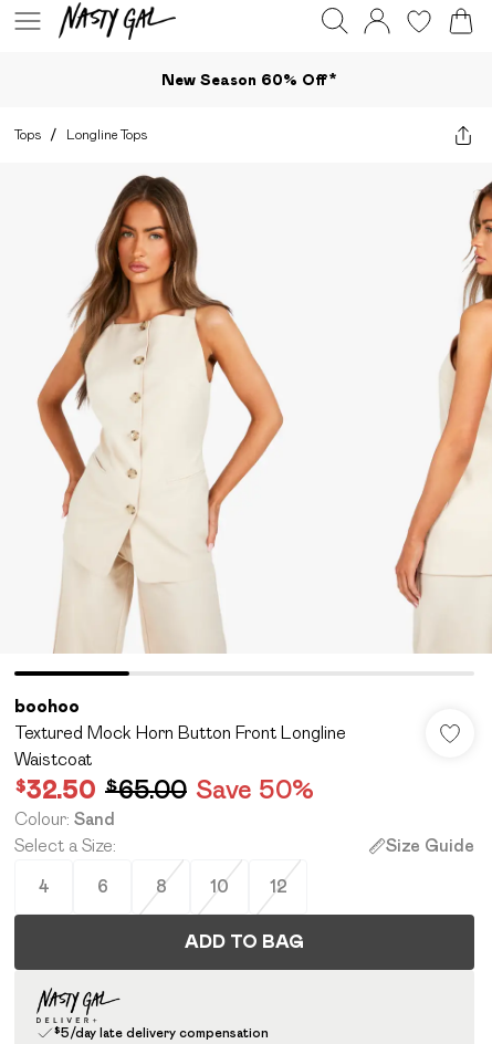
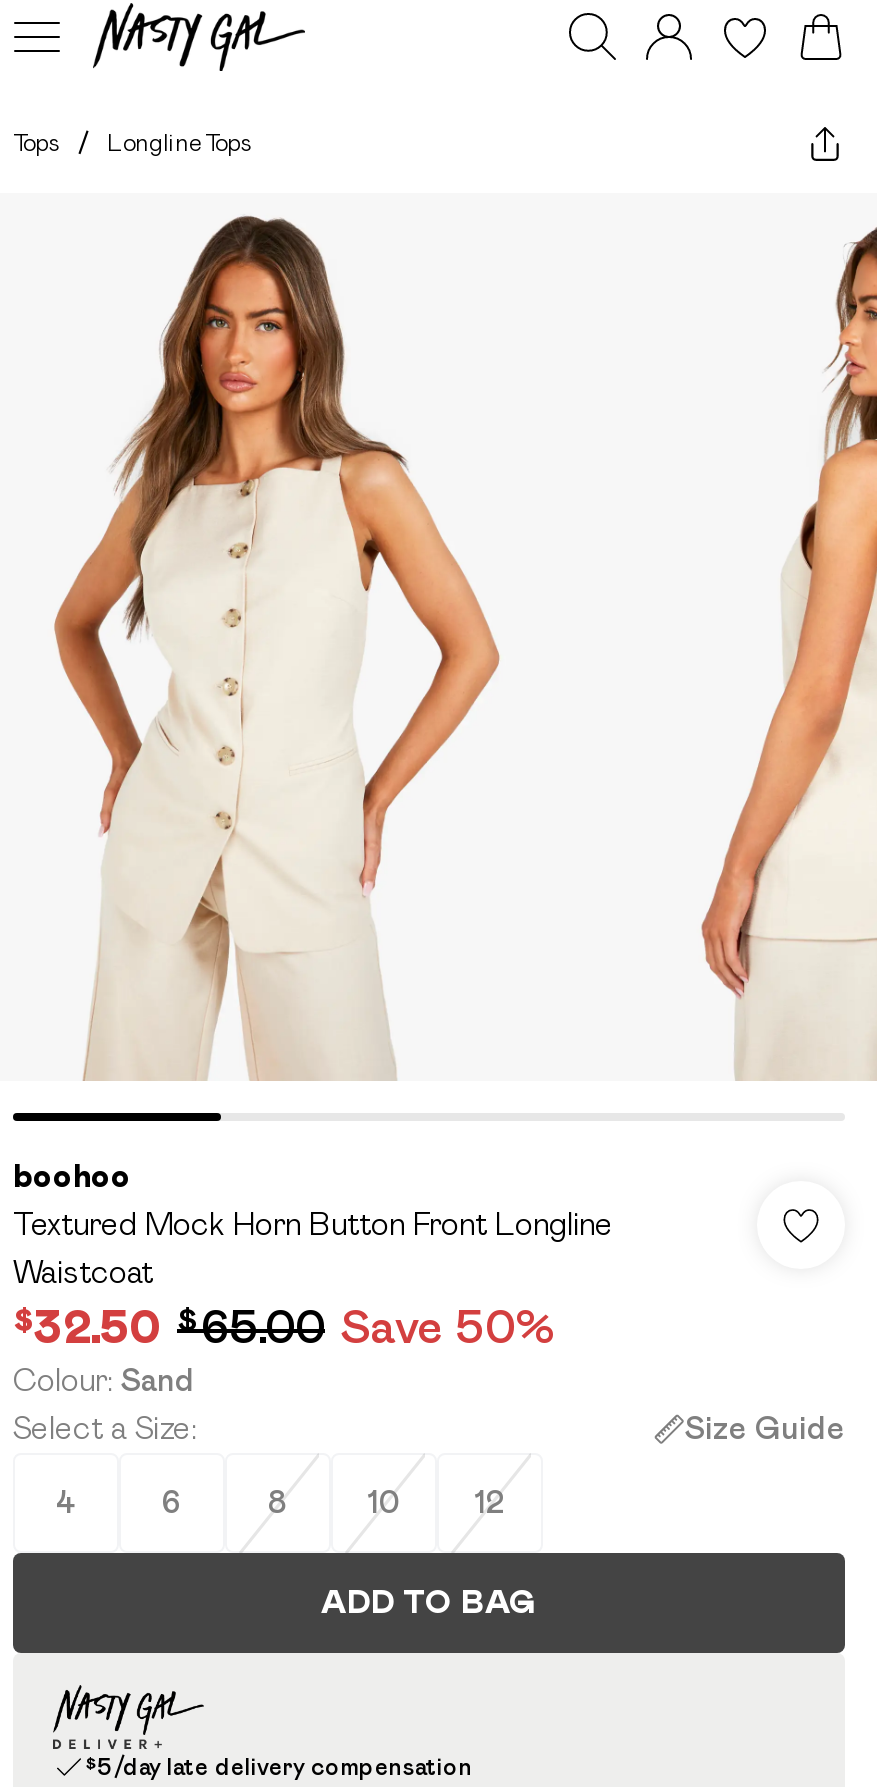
[161,70,337,88] New Season 60% Off* -> none

